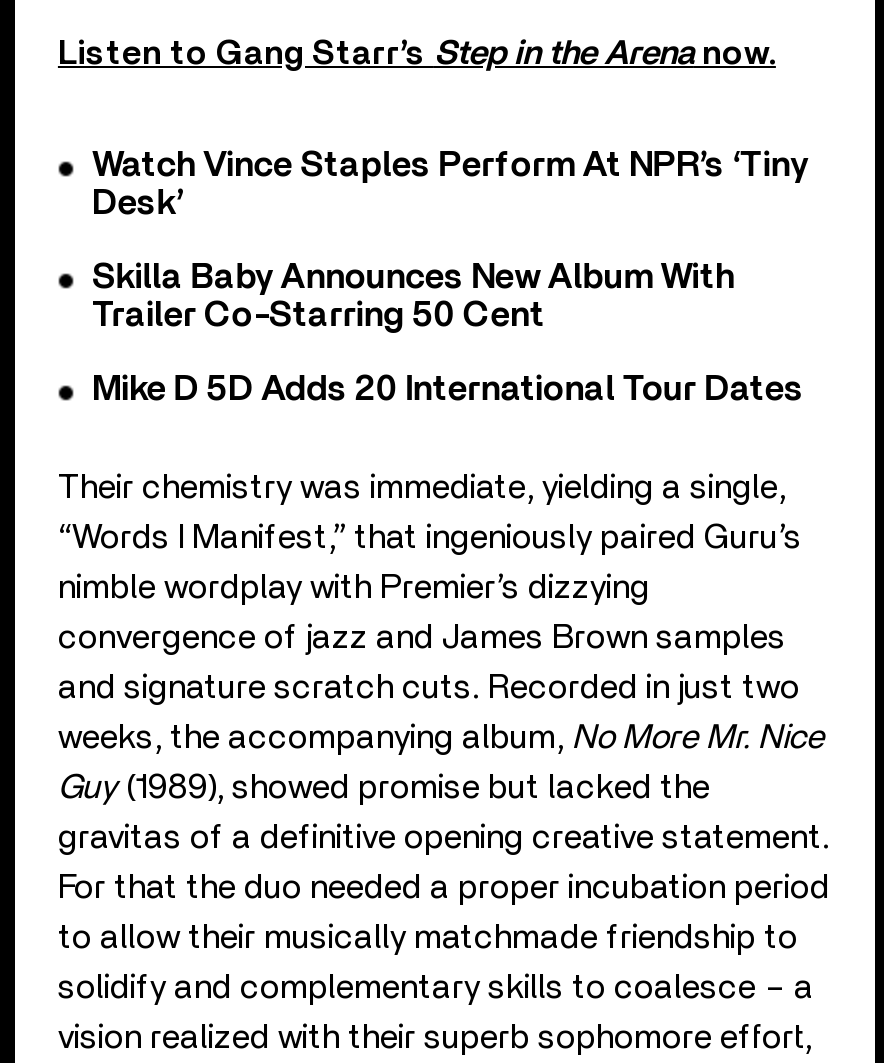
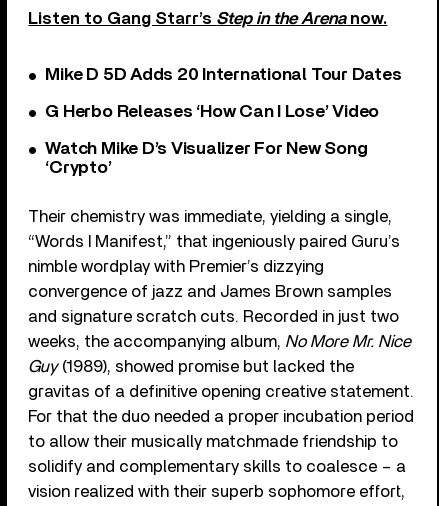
[92,148,808,334] Watch Vince Staples Perform At NPR’s ‘Tiny | Desk’ | Skilla Baby Announces New Album With | Trailer Co-Starring 50 Cent -> none
moved [92,372,804,408] -> [45,66,401,84]: Mike D 5D Adds 20 International Tour Dates
none -> [45,103,379,177] G Herbo Releases ‘How Can I Lose’ Video | Watch Mike D’s Visualizer For New Song | ‘Crypto’

